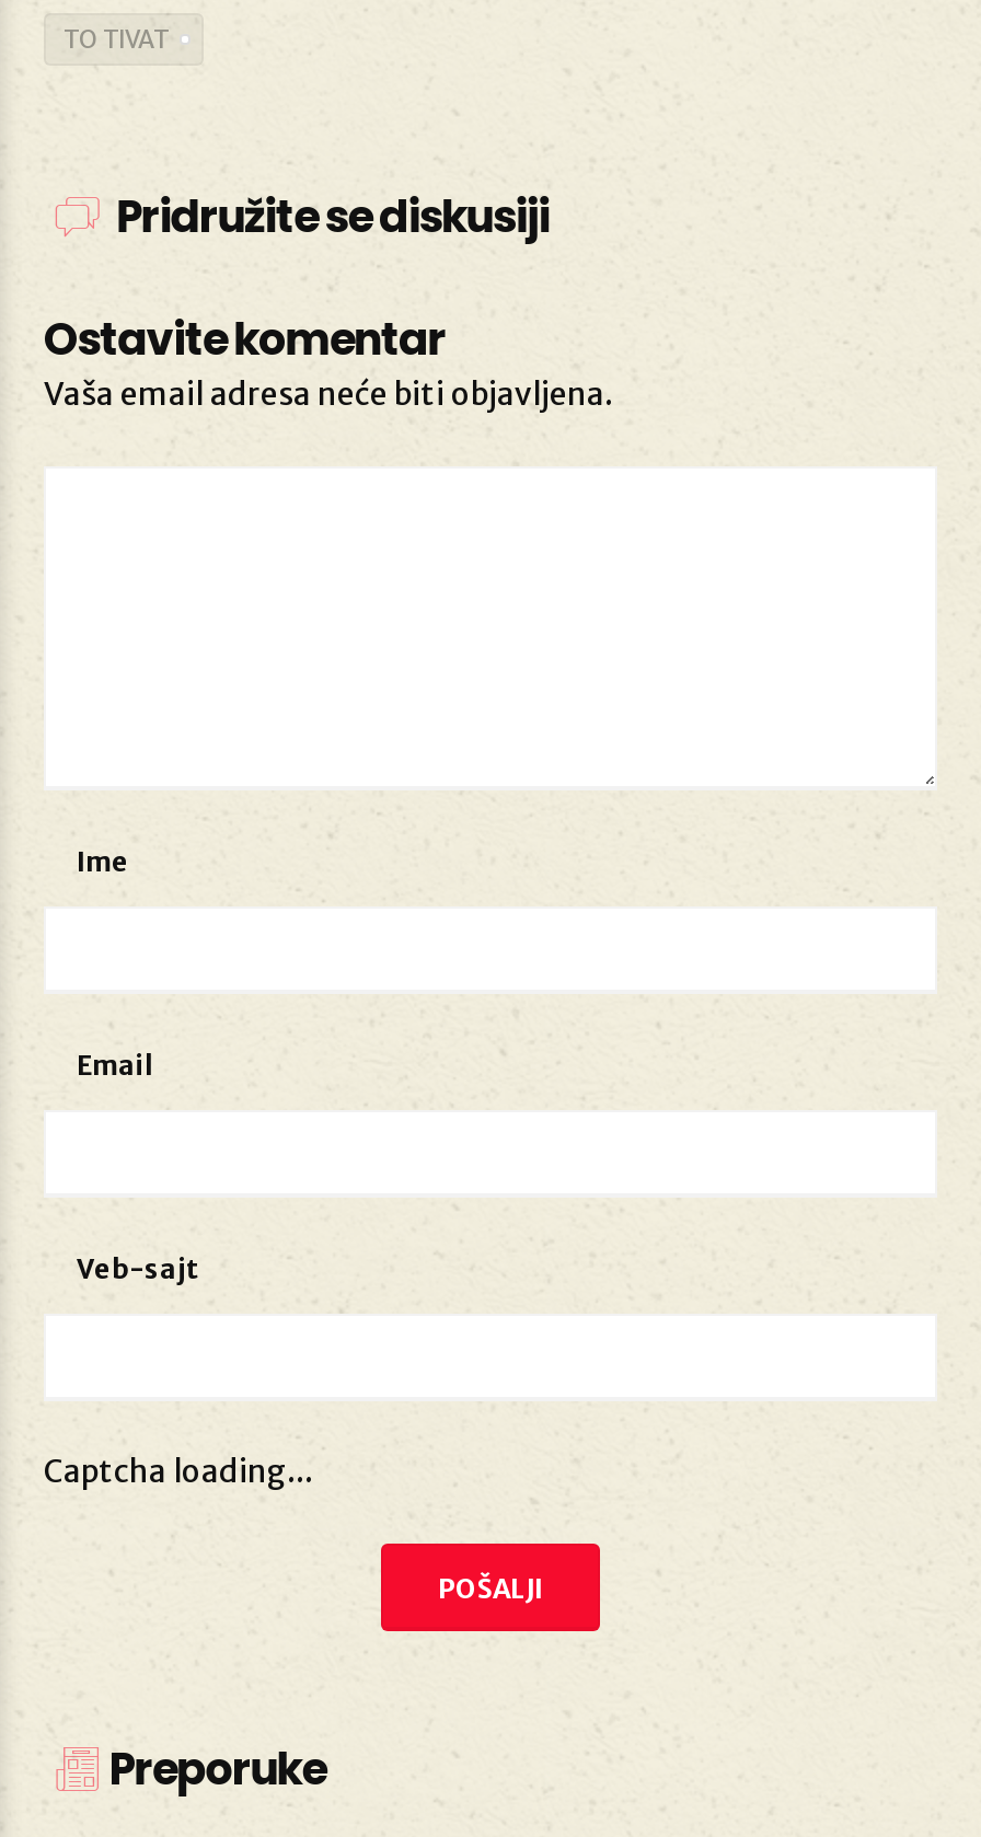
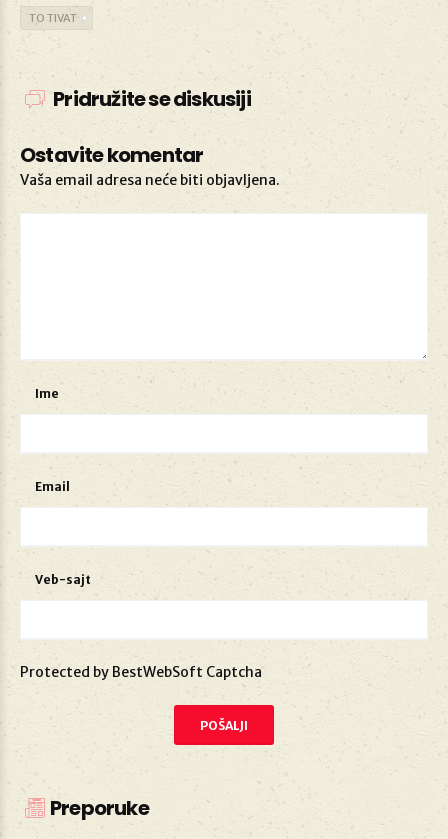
[44,1452,313,1492] Captcha loading... -> [20,663,262,681] Protected by BestWebSoft Captcha

